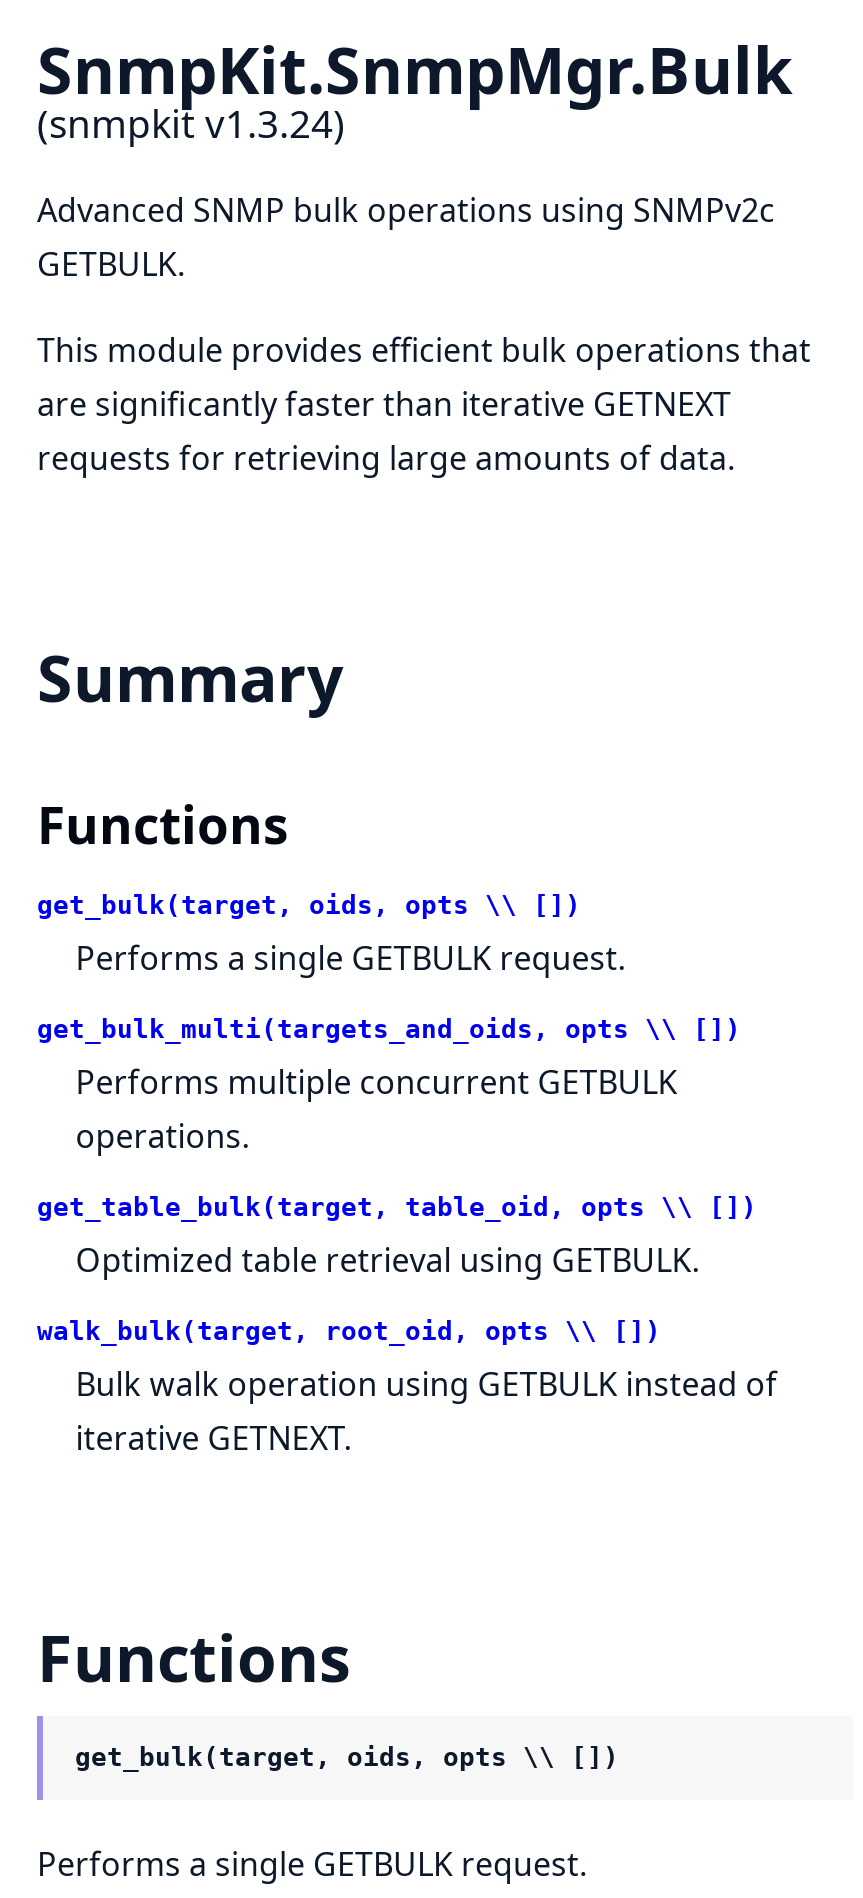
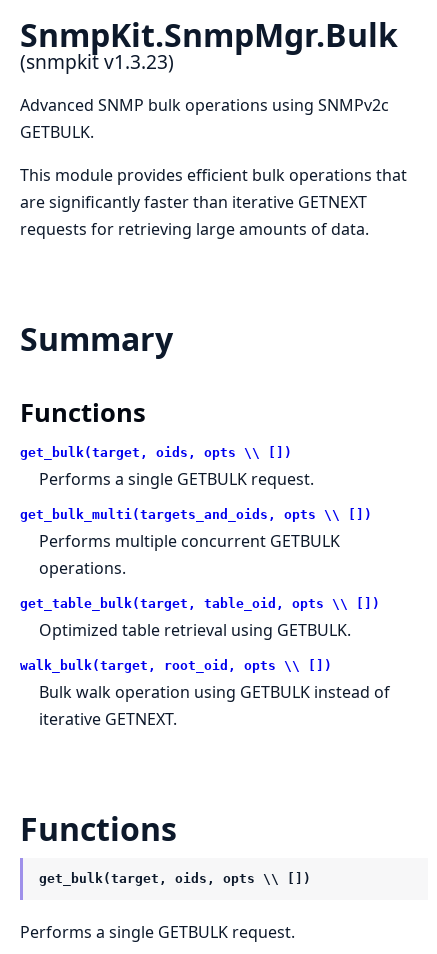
[37,96,345,150] (snmpkit v1.3.24) -> [20,48,174,75] (snmpkit v1.3.23)

